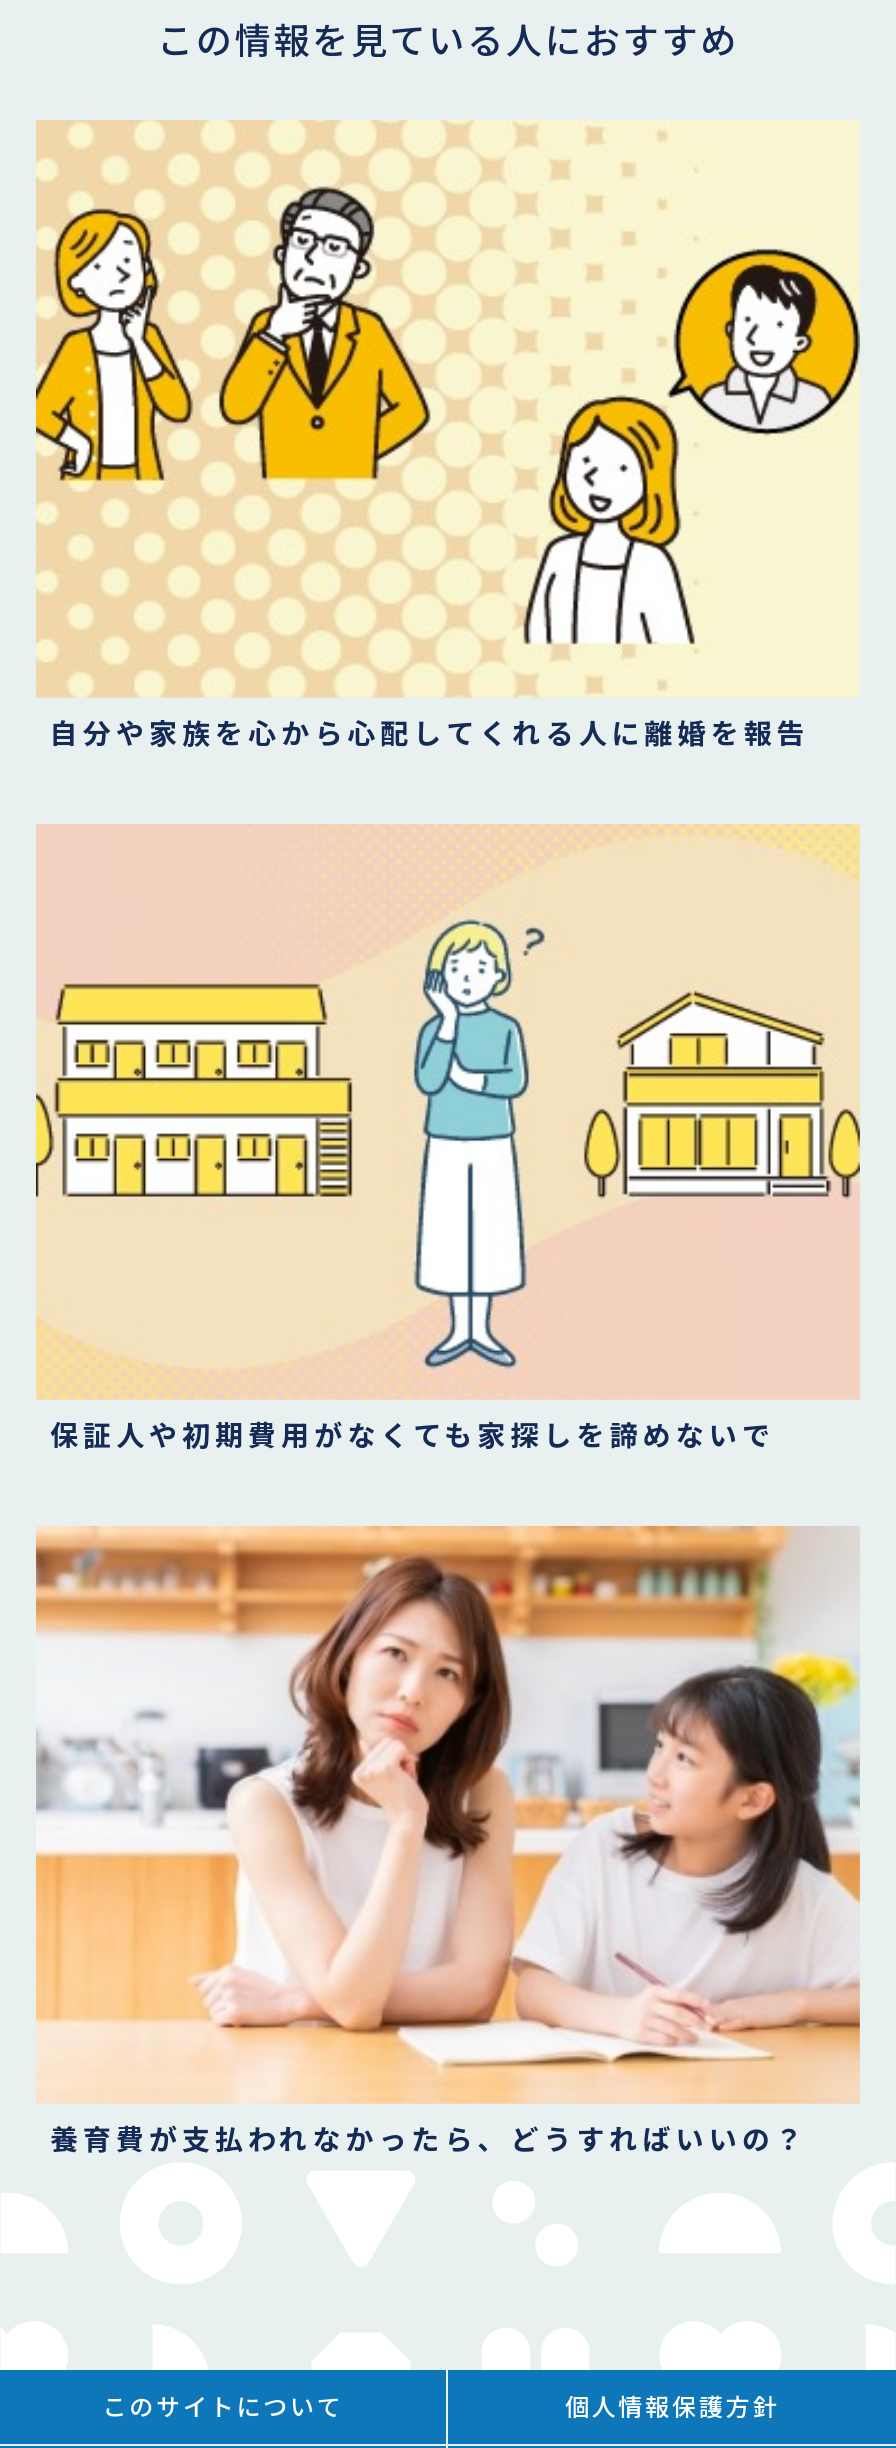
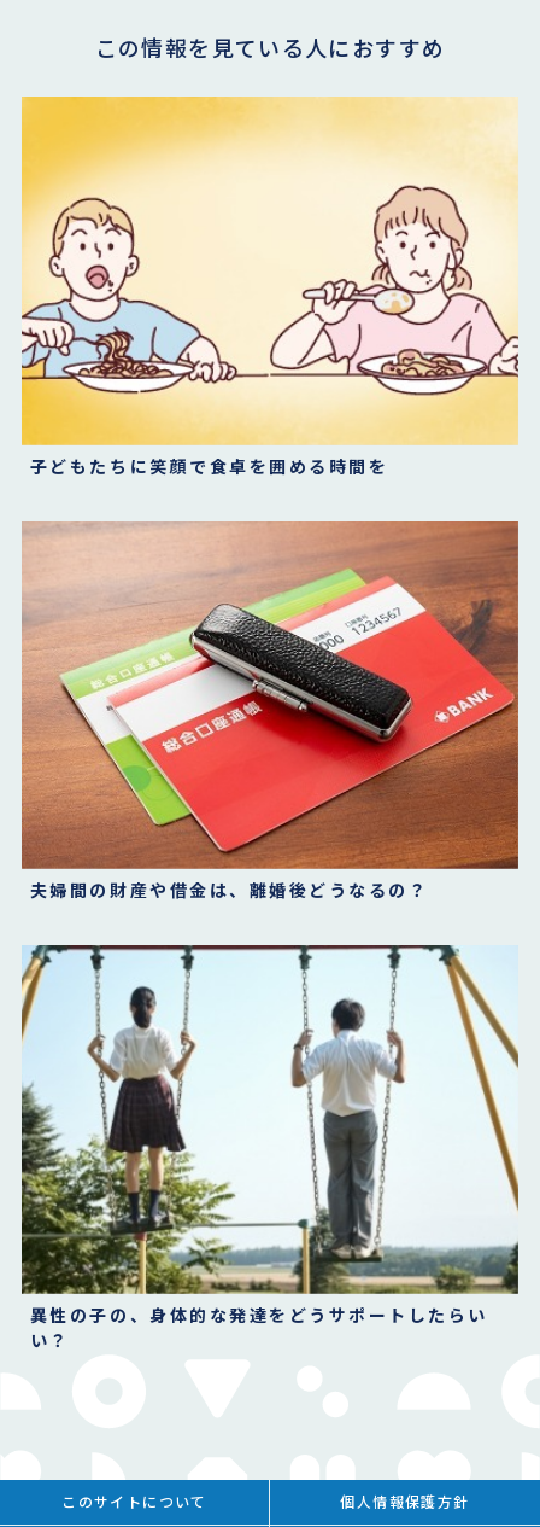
[34,122,862,751] [image] | 自分や家族を心から心配してくれる人に離婚を報告 -> [20,97,520,478] [image] | 子どもたちに笑顔で食卓を囲める時間を
[34,824,860,1454] [image] | 保証人や初期費用がなくても家探しを諦めないで -> [20,520,520,902] [image] | 夫婦間の財産や借金は、離婚後どうなるの？
[34,1524,862,2157] [image] | 養育費が支払われなかったら、どうすればいいの？ -> [20,944,520,1352] [image] | 異性の子の、身体的な発達をどうサポートしたらい | い？

